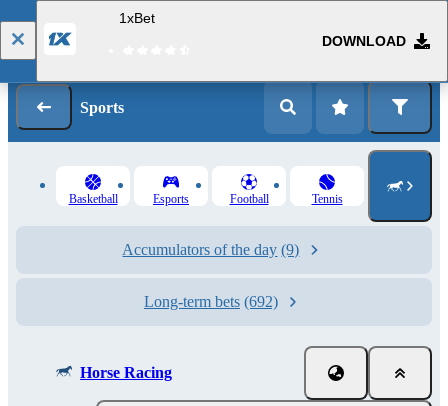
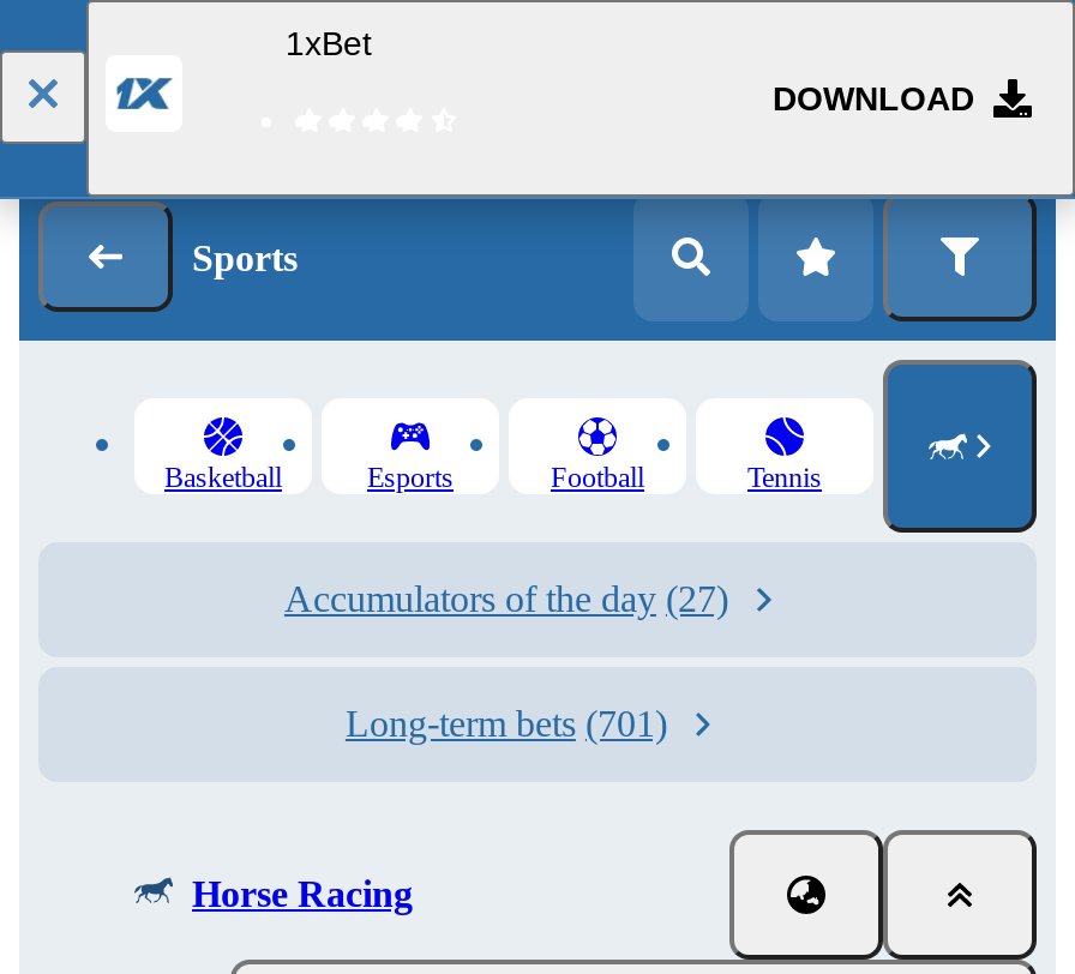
[122,241,299,258] Accumulators of the day (9) -> [284,578,728,619] Accumulators of the day (27)
[144,293,278,310] Long-term bets (692) -> [346,703,667,744] Long-term bets (701)

